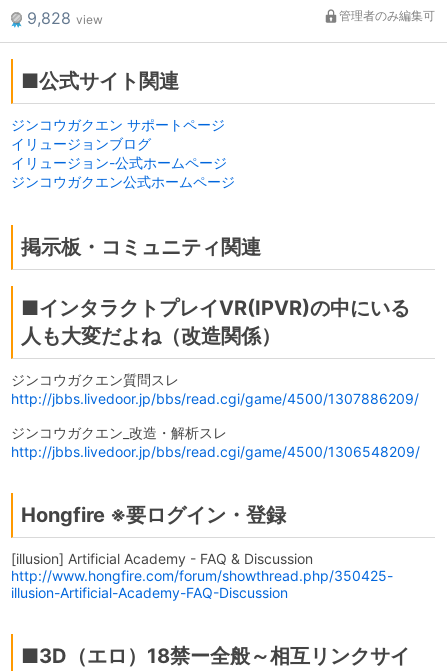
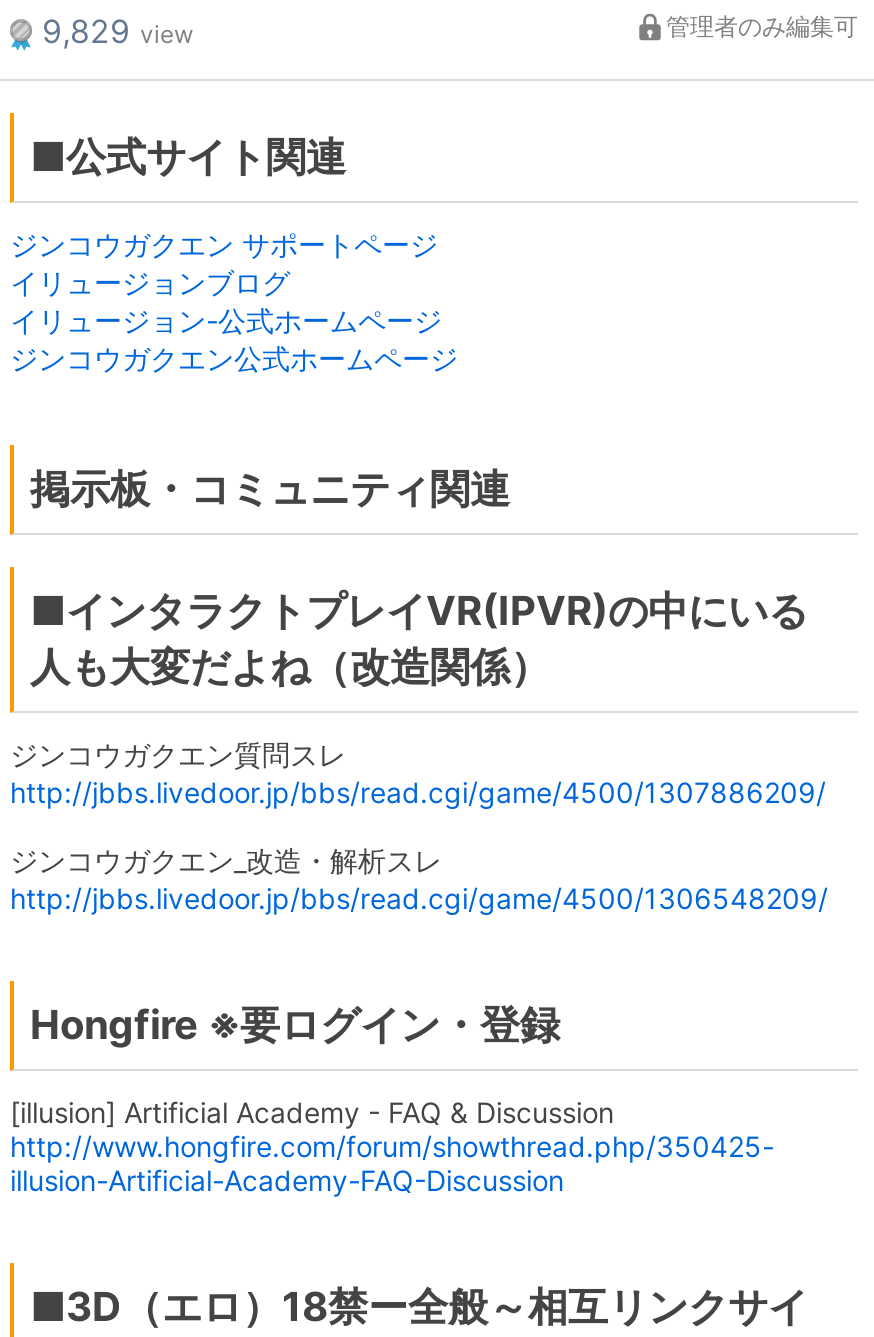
[27,8,103,28] 9,828 view -> [42,11,194,51] 9,829 view

